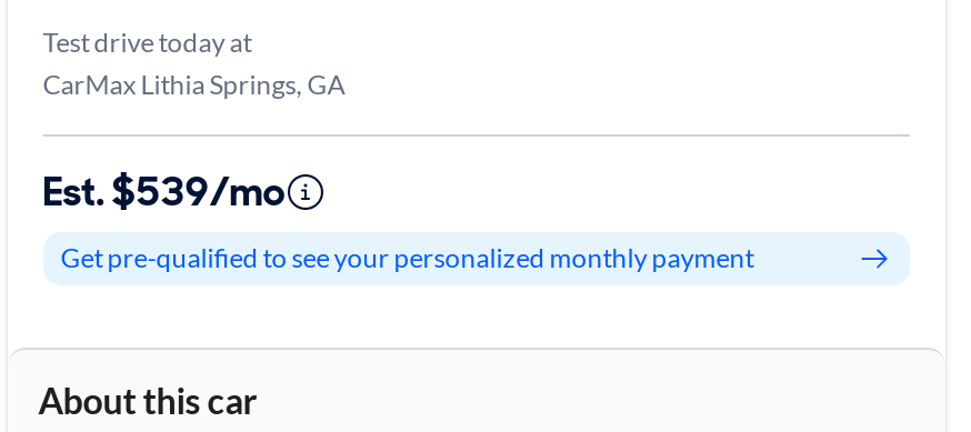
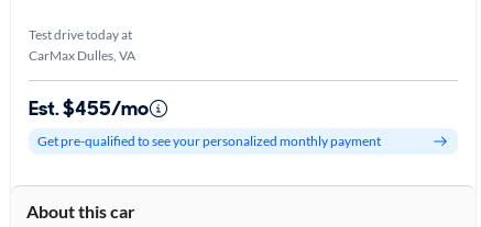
[43,67,345,100] CarMax Lithia Springs, GA -> [28,47,135,63] CarMax Dulles, VA
[43,165,285,218] Est. $539/mo -> [28,95,148,121] Est. $455/mo

